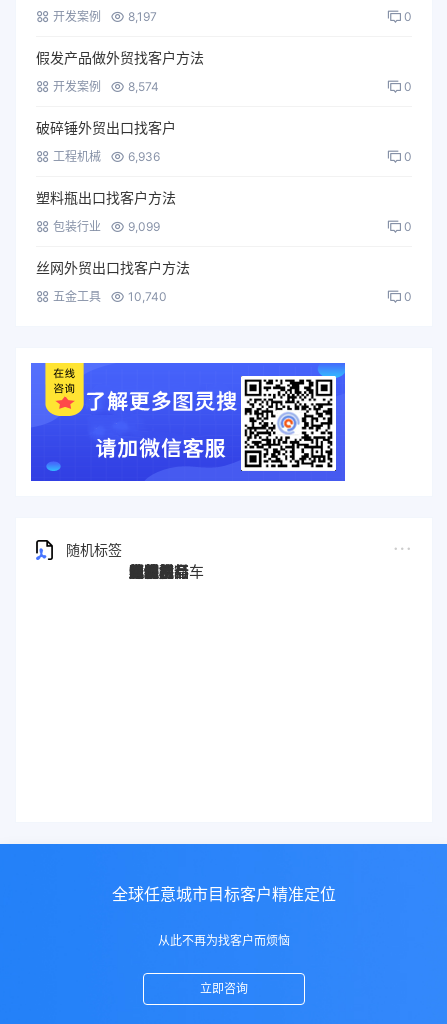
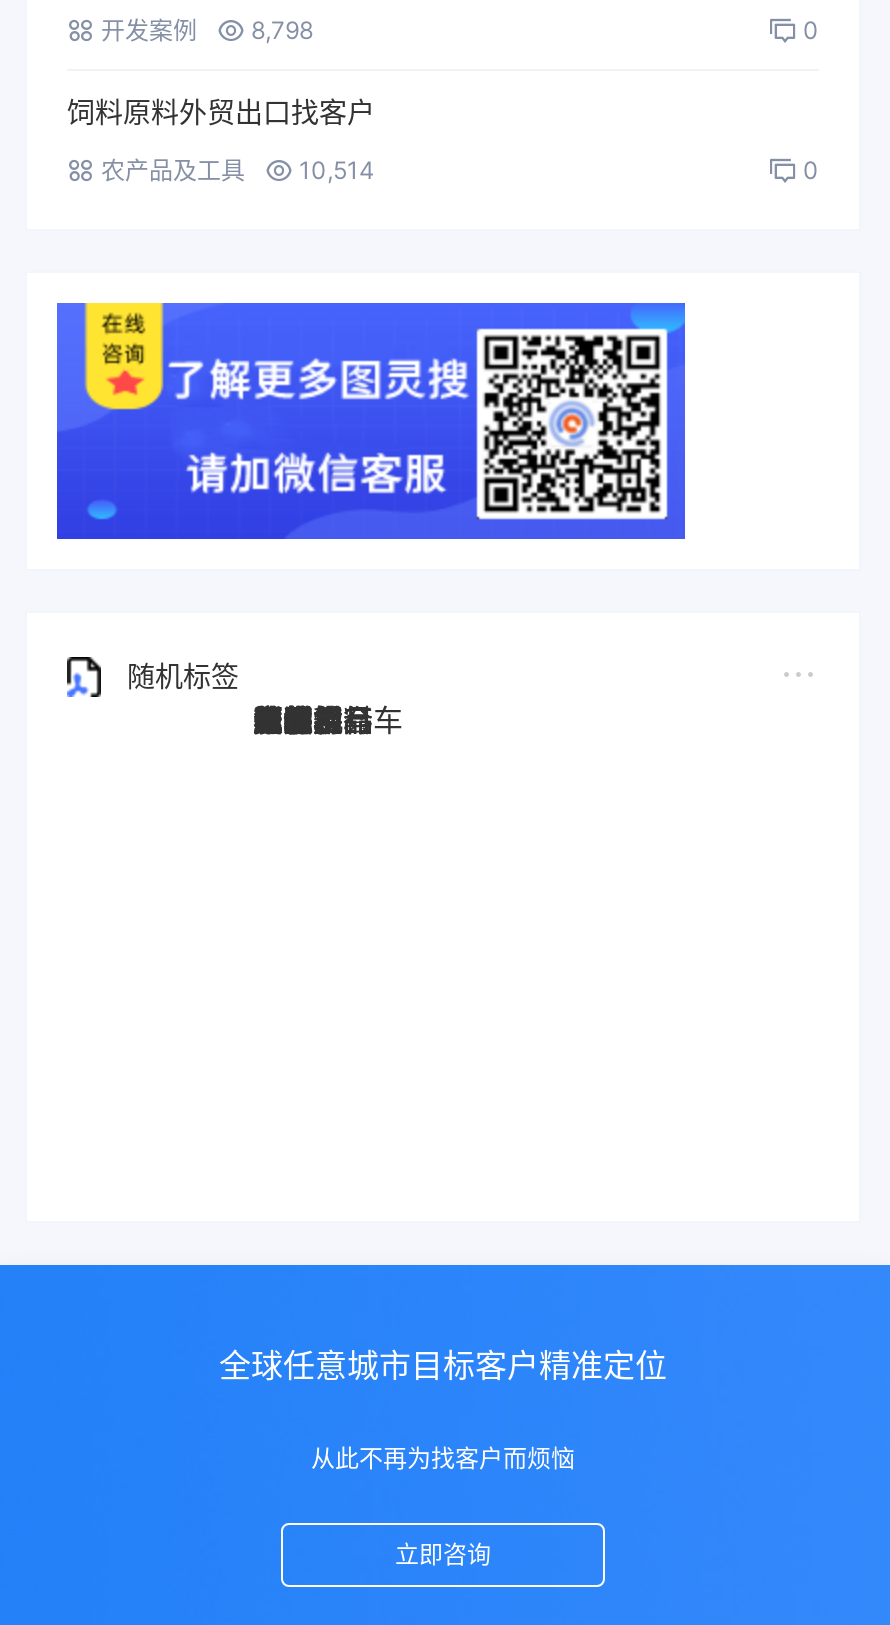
[53,9,157,24] 开发案例 8,197 -> [101,14,313,44] 开发案例 8,798
[36,49,412,304] 假发产品做外贸找客户方法 | 开发案例 | 8,574 | 0 | 破碎锤外贸出口找客户 | 工程机械 | 6,936 | 0 | 塑料瓶出口找客户方法 | 包装行业 | 9,099 | 0 | 丝网外贸出口找客户方法 | 五金工具 | 10,740 -> [67,94,375,184] 饲料原料外贸出口找客户 | 农产品及工具 | 10,514

